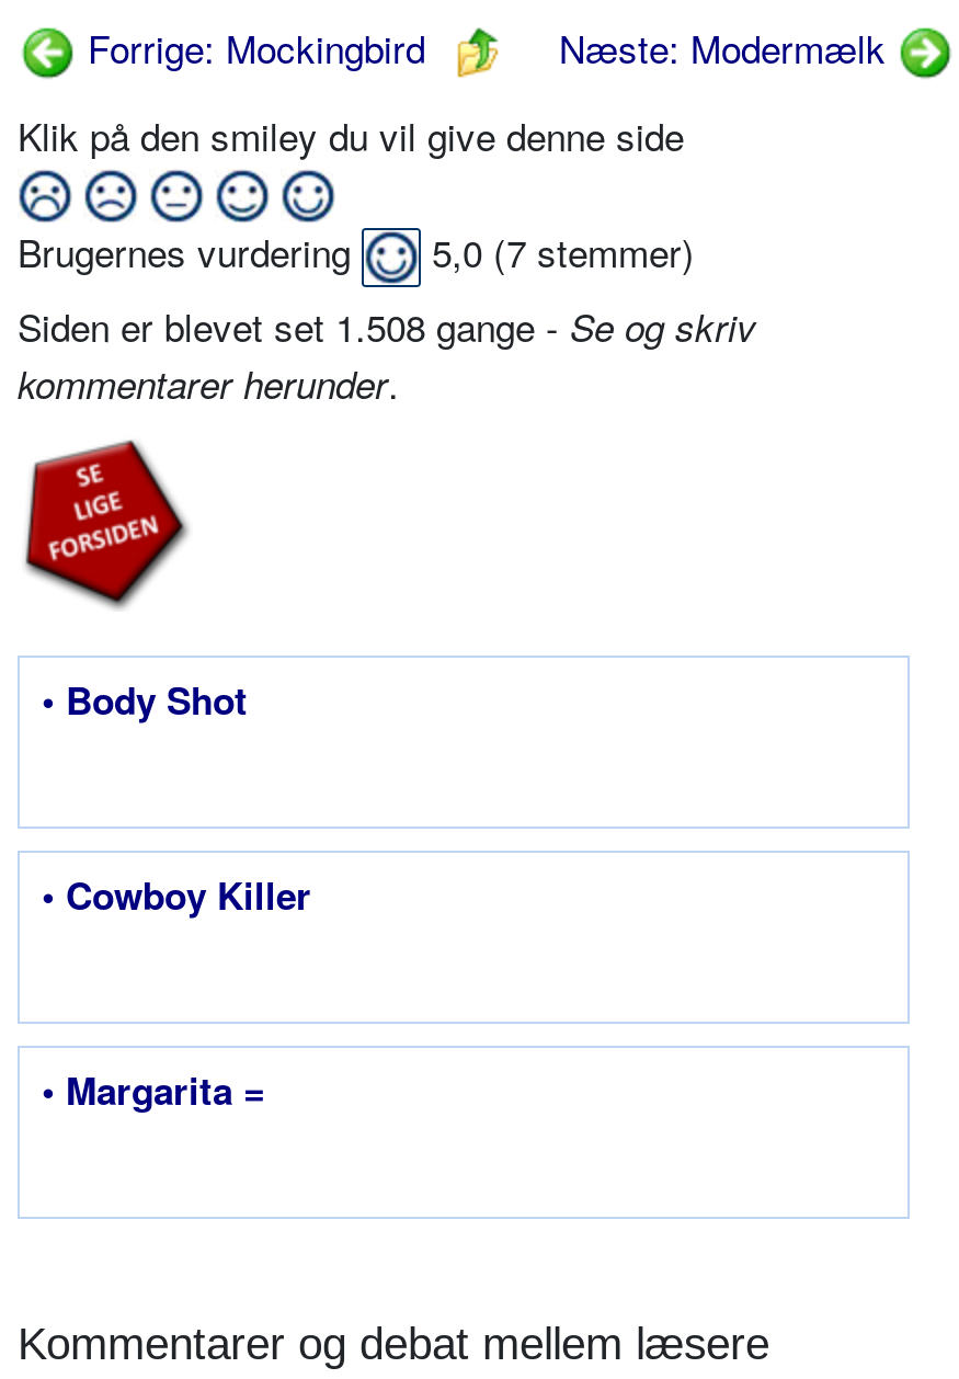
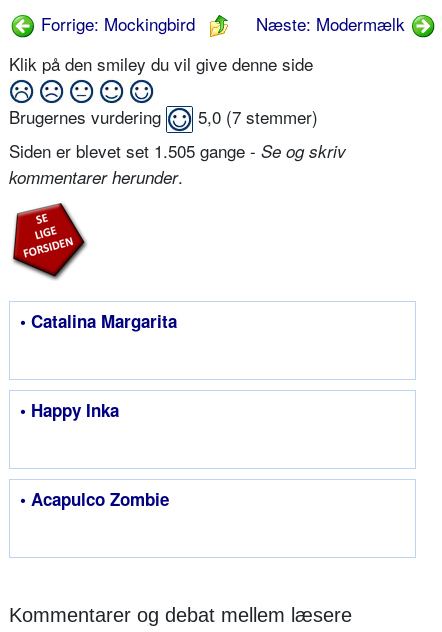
[18,298,756,352] Siden er blevet set 1.508 gange - Se og skriv -> [9,138,346,163] Siden er blevet set 1.505 gange - Se og skriv
[42,672,248,725] • Body Shot -> [20,309,177,333] • Catalina Margarita
[42,868,311,920] • Cowboy Killer -> [20,398,119,422] • Happy Inka
[42,1063,265,1115] • Margarita = -> [20,487,169,511] • Acapulco Zombie

